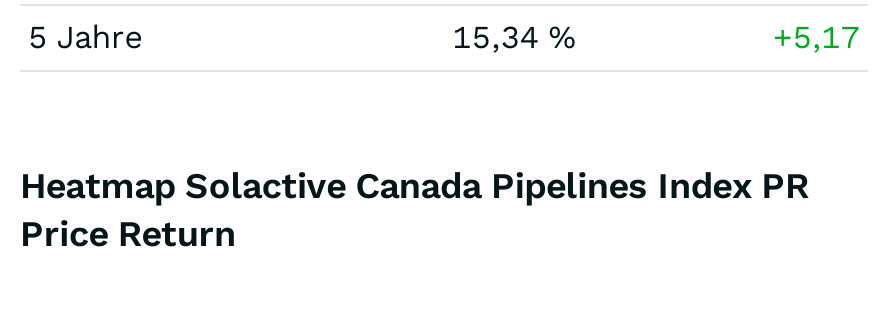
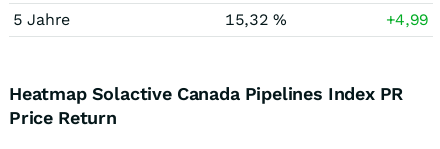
[452,18,576,56] 15,34 % -> [225,10,287,29] 15,32 %
[773,18,860,56] +5,17 -> [385,10,429,29] +4,99

